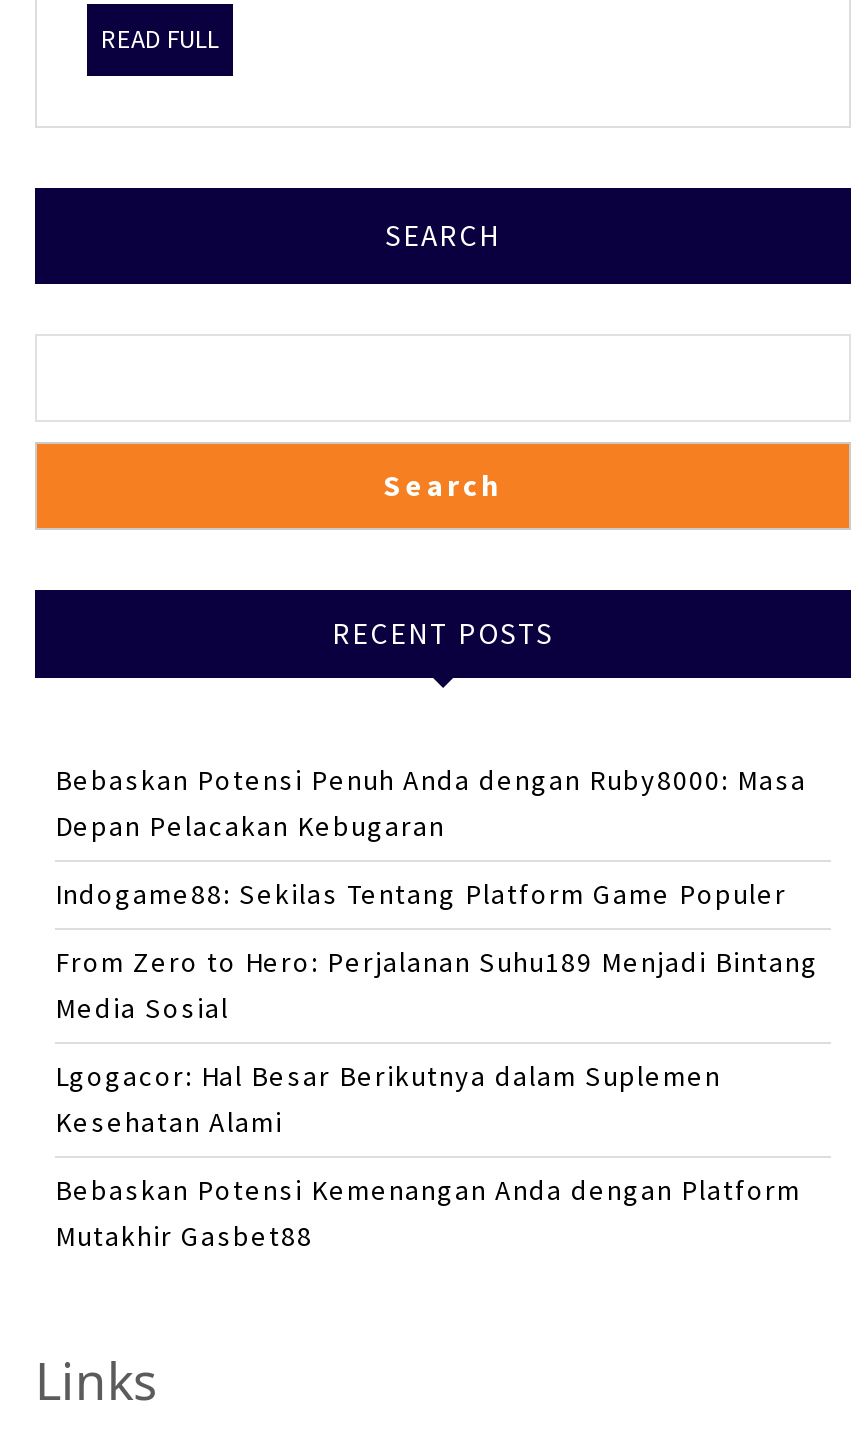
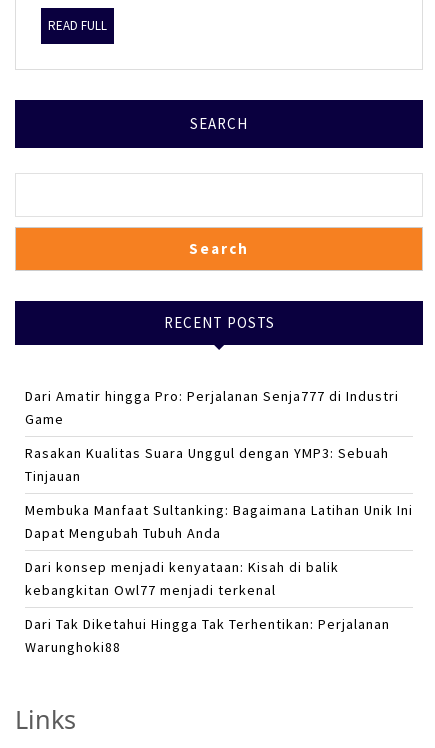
[55,762,807,844] Bebaskan Potensi Penuh Anda dengan Ruby8000: Masa | Depan Pelacakan Kebugaran -> [25,387,399,428] Dari Amatir hingga Pro: Perjalanan Senja777 di Industri | Game
[55,876,787,912] Indogame88: Sekilas Tentang Platform Game Populer -> [25,444,389,485] Rasakan Kualitas Suara Unggul dengan YMP3: Sebuah | Tinjauan
[55,944,819,1026] From Zero to Hero: Perjalanan Suhu189 Menjadi Bintang | Media Sosial -> [25,501,413,542] Membuka Manfaat Sultanking: Bagaimana Latihan Unik Ini | Dapat Mengubah Tubuh Anda
[55,1058,721,1140] Lgogacor: Hal Besar Berikutnya dalam Suplemen | Kesehatan Alami -> [25,558,339,599] Dari konsep menjadi kenyataan: Kisah di balik | kebangkitan Owl77 menjadi terkenal
[55,1172,801,1254] Bebaskan Potensi Kemenangan Anda dengan Platform | Mutakhir Gasbet88 -> [25,615,390,656] Dari Tak Diketahui Hingga Tak Terhentikan: Perjalanan | Warunghoki88

